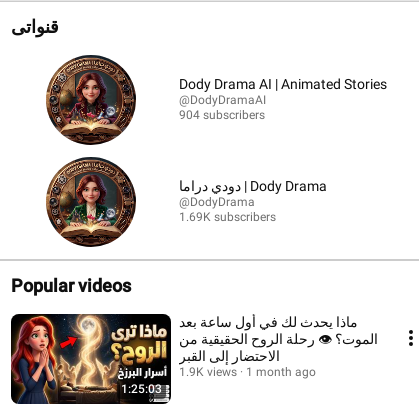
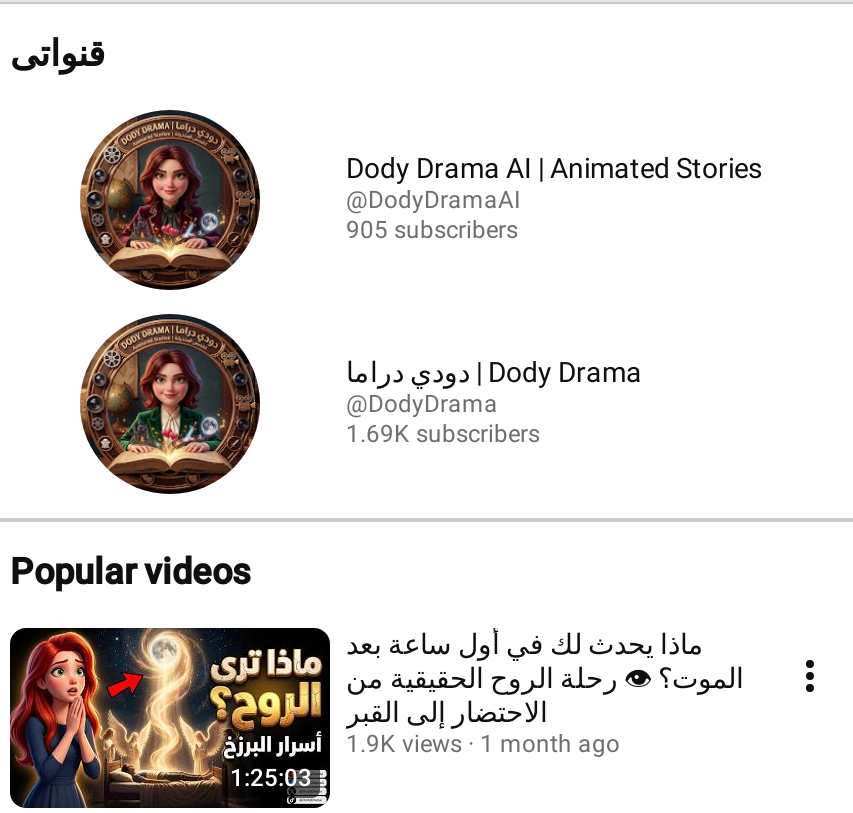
[179,108,265,122] 904 subscribers -> [346,216,518,244] 905 subscribers

